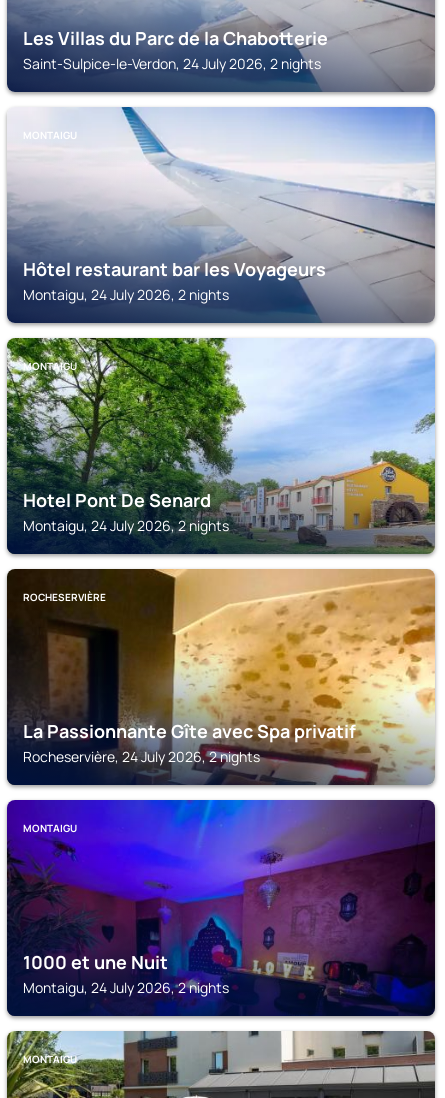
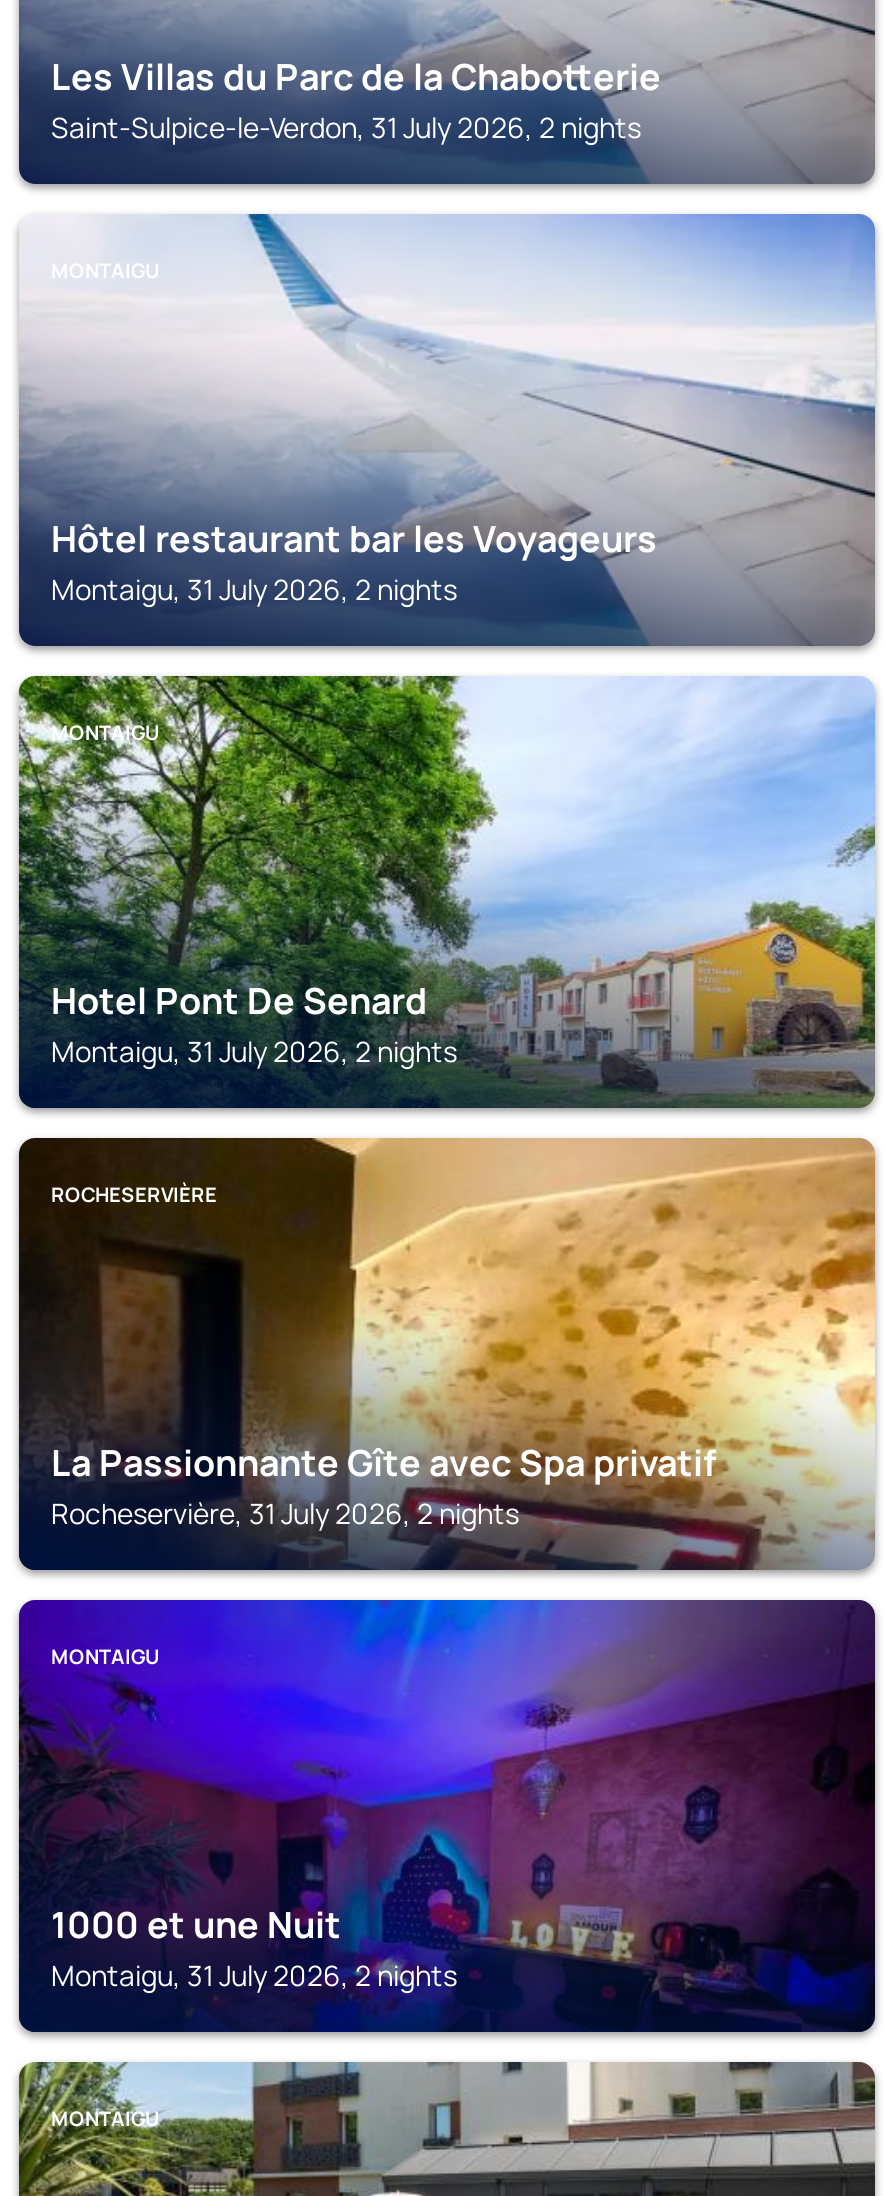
[23,54,321,73] Saint-Sulpice-le-Verdon, 24 July 2026, 2 nights -> [51,108,641,146] Saint-Sulpice-le-Verdon, 31 July 2026, 2 nights
[23,285,229,304] Montaigu, 24 July 2026, 2 nights -> [51,570,457,608] Montaigu, 31 July 2026, 2 nights
[23,516,229,535] Montaigu, 24 July 2026, 2 nights -> [51,1032,457,1070] Montaigu, 31 July 2026, 2 nights
[23,747,260,766] Rocheservière, 24 July 2026, 2 nights -> [51,1494,519,1532] Rocheservière, 31 July 2026, 2 nights
[23,978,229,997] Montaigu, 24 July 2026, 2 nights -> [51,1956,457,1994] Montaigu, 31 July 2026, 2 nights

